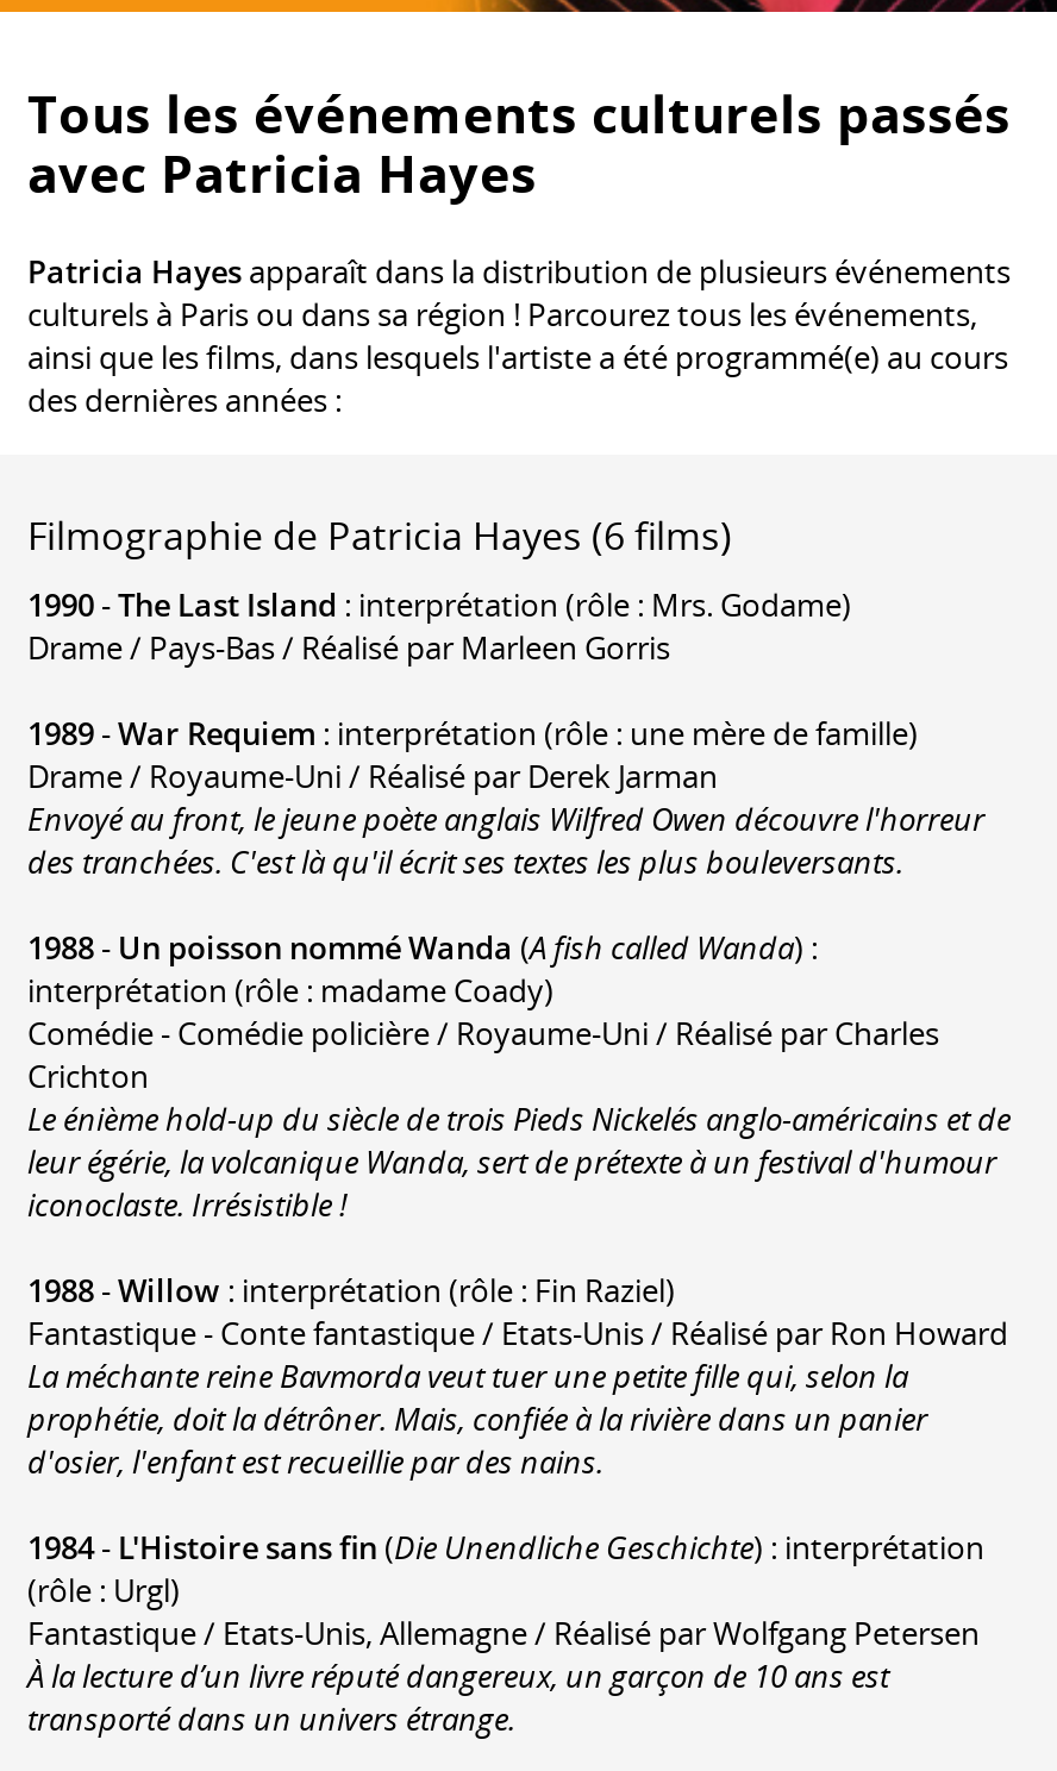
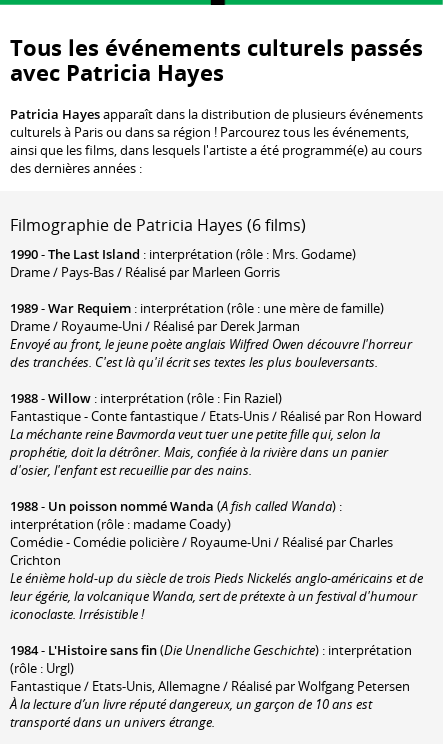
moved [27,926,1011,1226] -> [10,497,423,623]: 1988 - Un poisson nommé Wanda (A fish called Wanda) : | interprétation (rôle : madame Coady) | Comédie - Comédie policière / Royaume-Uni / Réalisé par Charles | Crichton | Le énième hold-up du siècle de trois Pieds Nickelés anglo-américains et de | leur égérie, la volcanique Wanda, sert de prétexte à un festival d'humour | iconoclaste. Irrésistible !
moved [27,1269,1008,1483] -> [10,389,422,479]: 1988 - Willow: interprétation (rôle : Fin Raziel) | Fantastique - Conte fantastique / Etats-Unis / Réalisé par Ron Howard | La méchante reine Bavmorda veut tuer une petite fille qui, selon la | prophétie, doit la détrôner. Mais, confiée à la rivière dans un panier | d'osier, l'enfant est recueillie par des nains.

